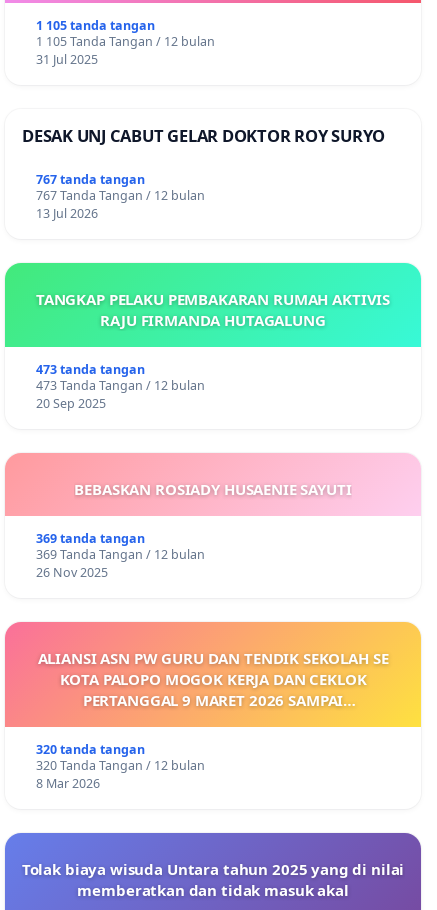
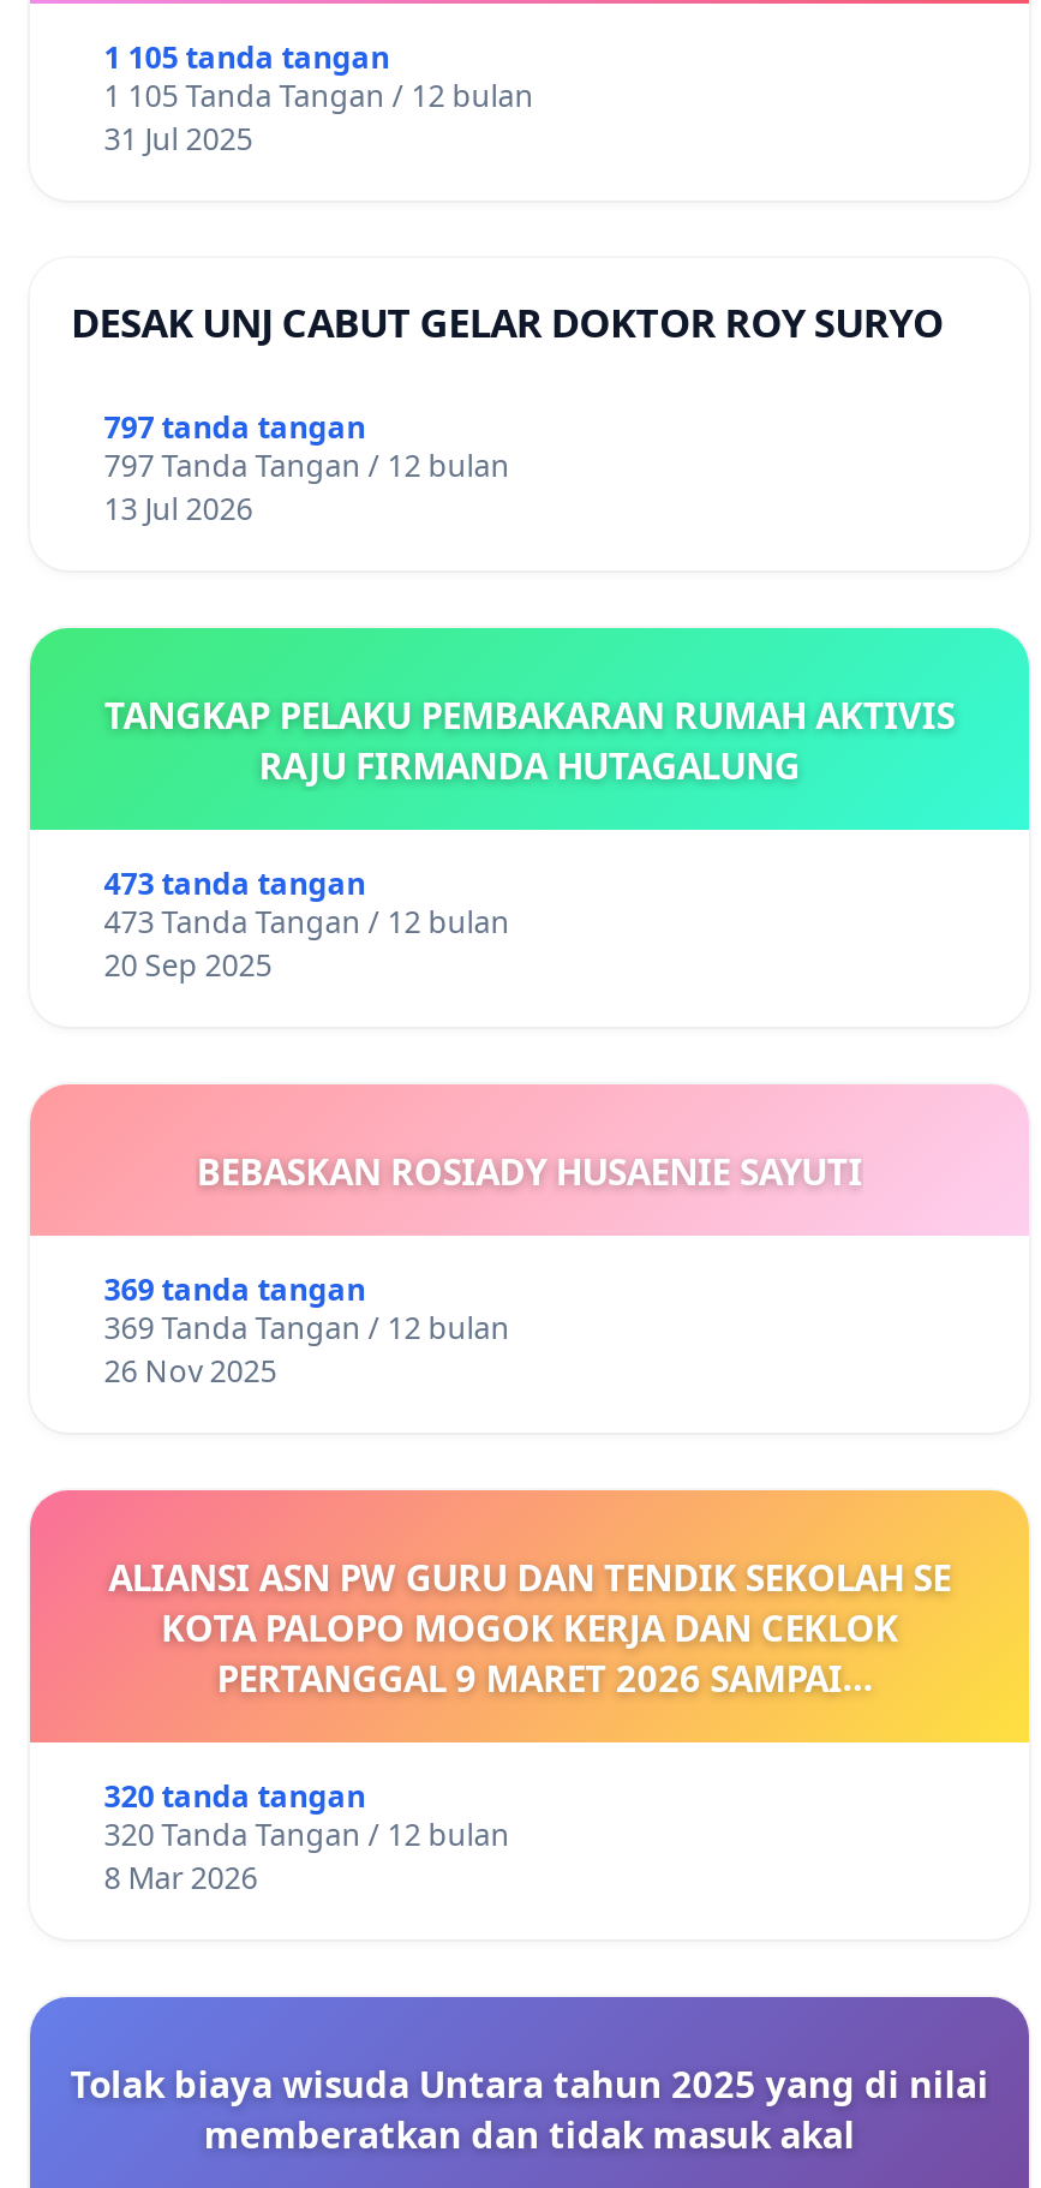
[36,171,145,188] 767 tanda tangan -> [104,406,366,447] 797 tanda tangan
[36,187,205,204] 767 Tanda Tangan / 12 bulan -> [104,445,510,486] 797 Tanda Tangan / 12 bulan

